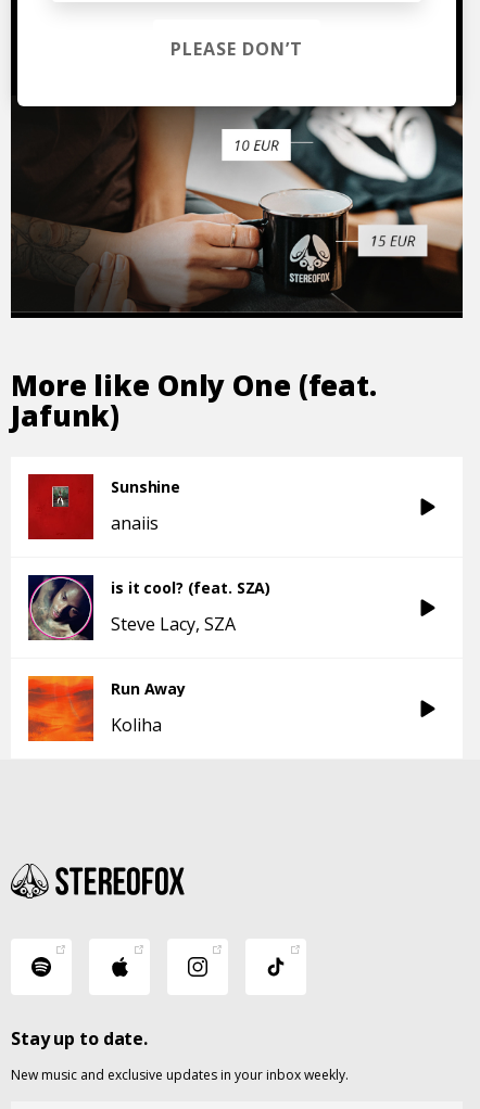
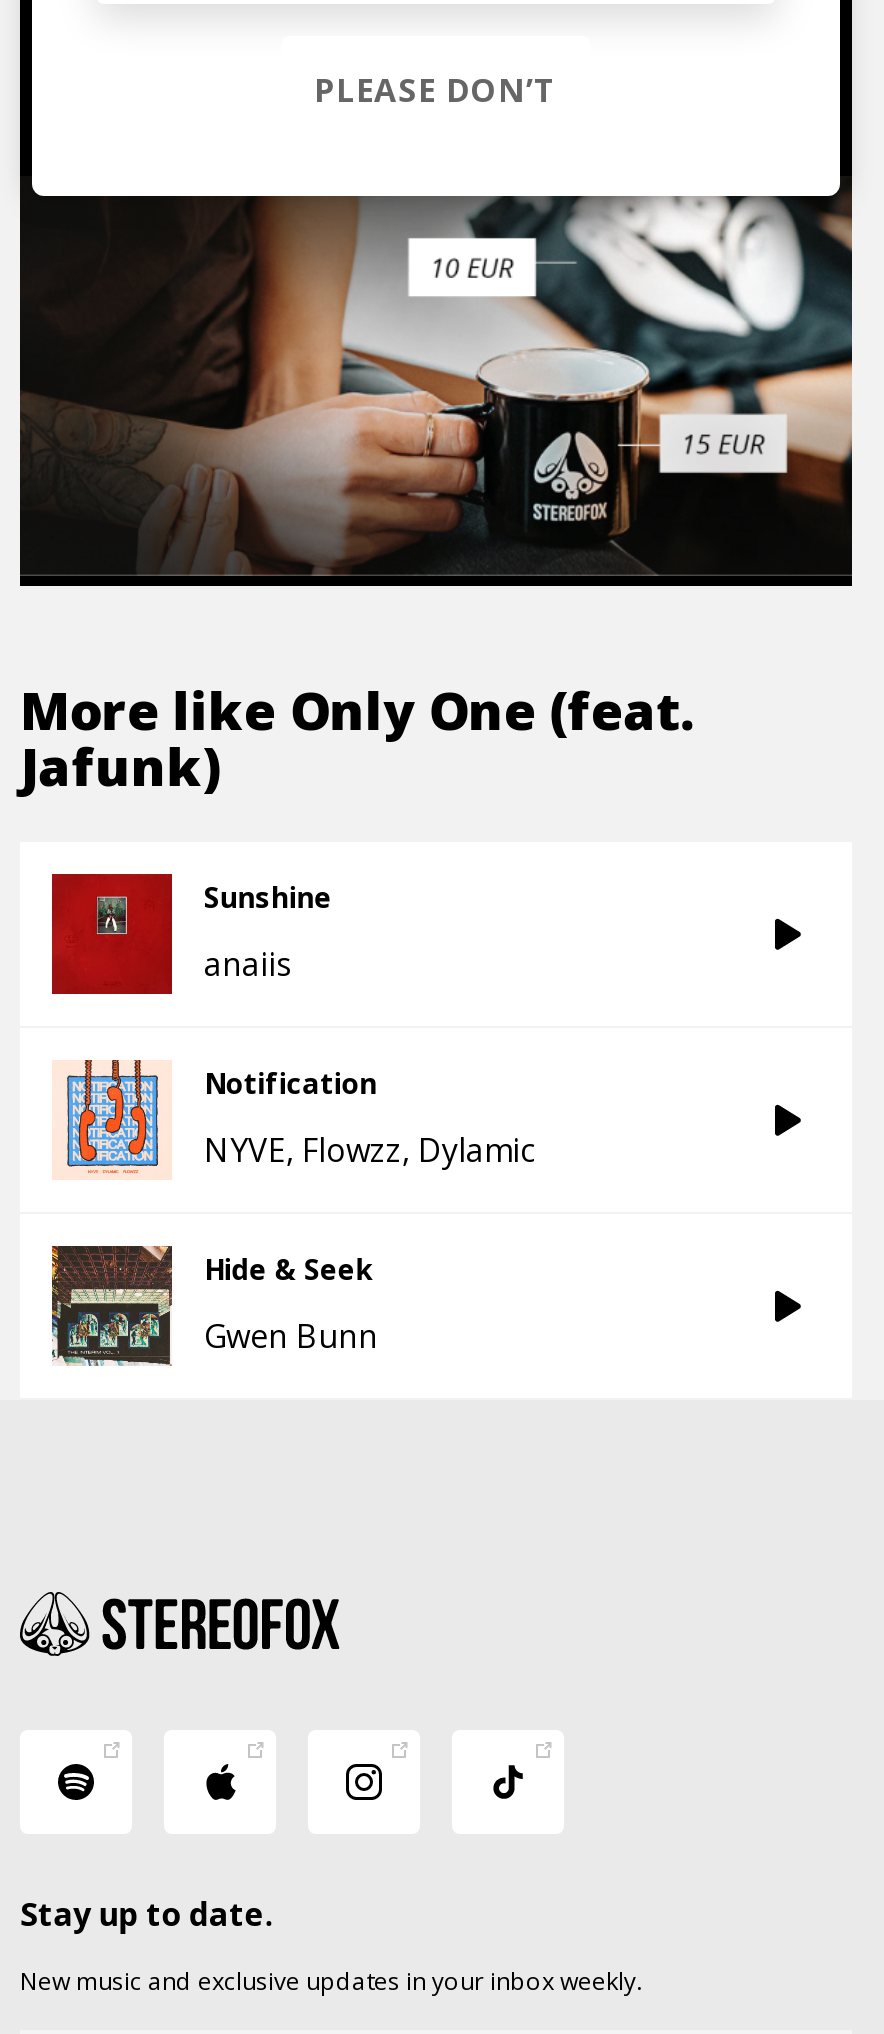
[27,574,271,641] [image] | is it cool? (feat. SZA) -> [52,1058,377,1180] [image] | Notification
[111,611,236,635] Steve Lacy SZA -> [204,1127,534,1171] NYVE Flowzz Dylamic
[27,675,186,742] [image] | Run Away -> [50,1244,373,1366] [image] | Hide & Seek
[111,712,162,736] Koliha -> [204,1313,378,1357] Gwen Bunn

